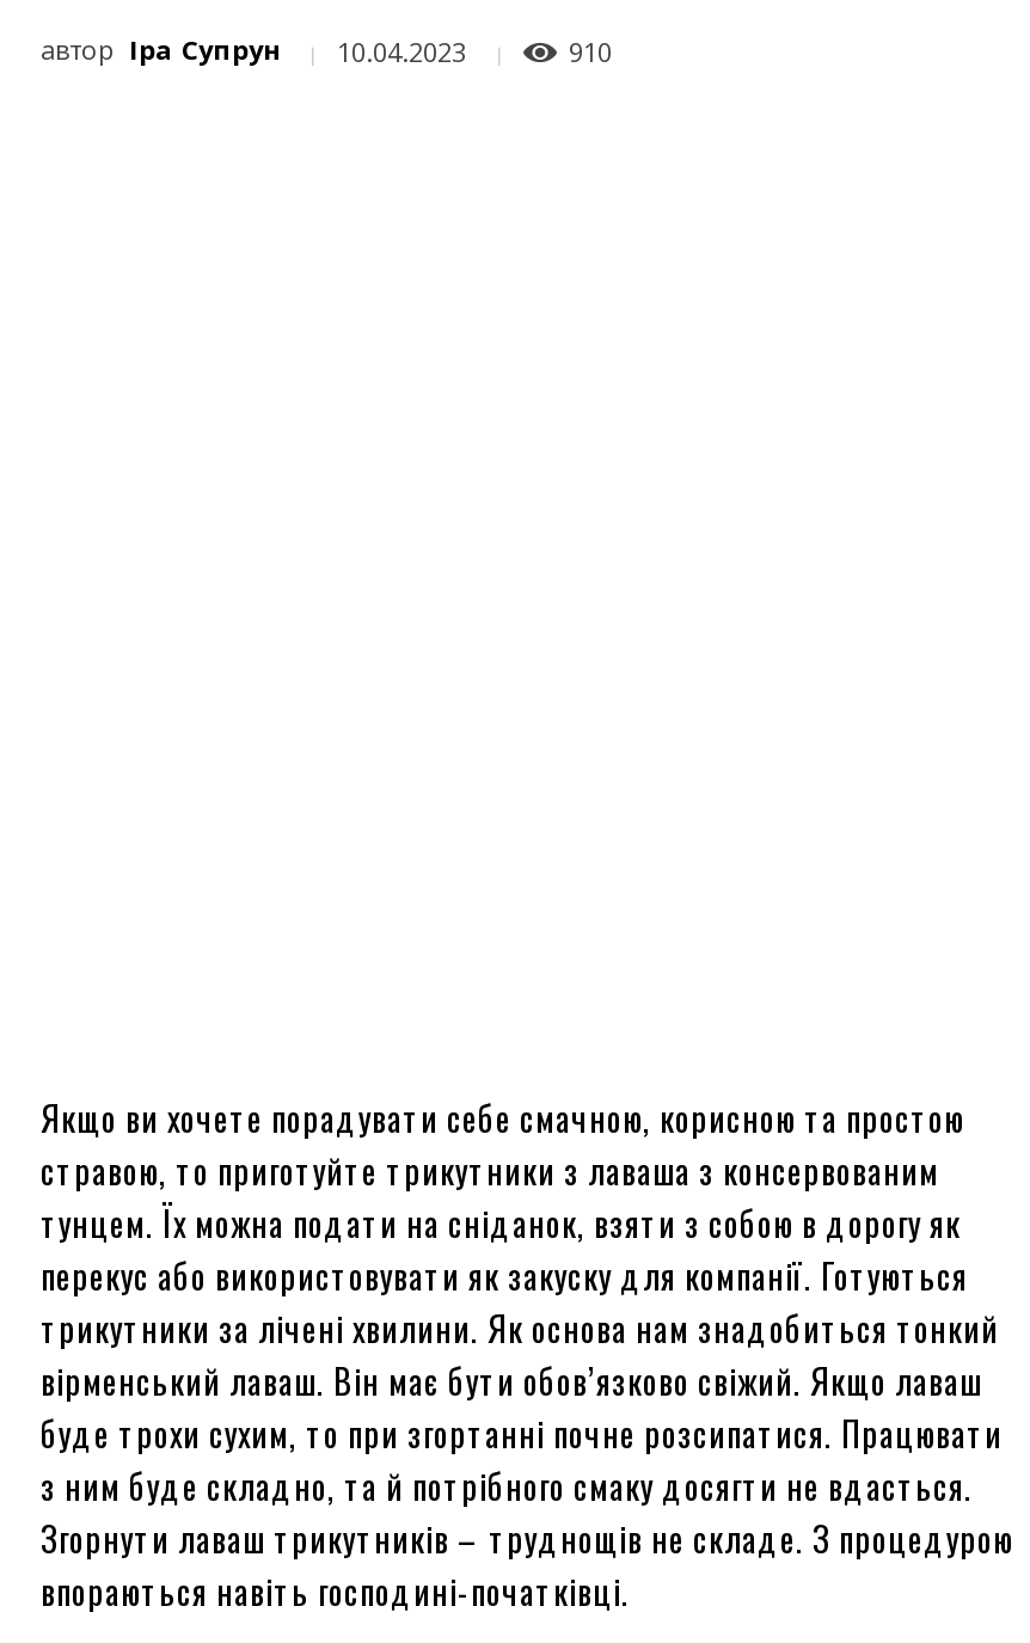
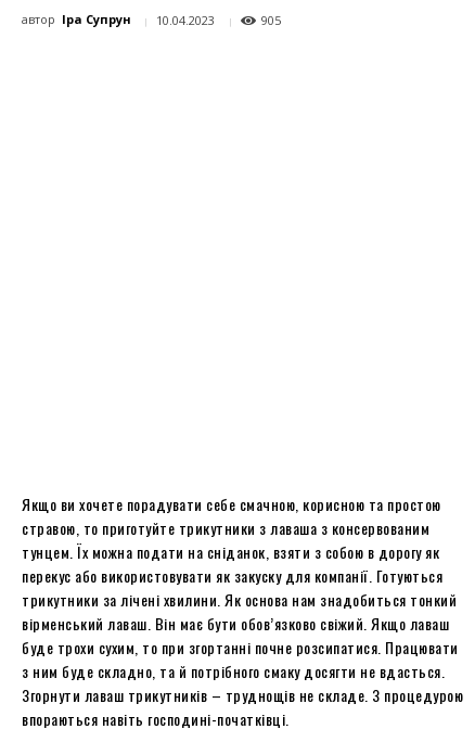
[569,33,612,69] 910 -> [261,12,281,28] 905

